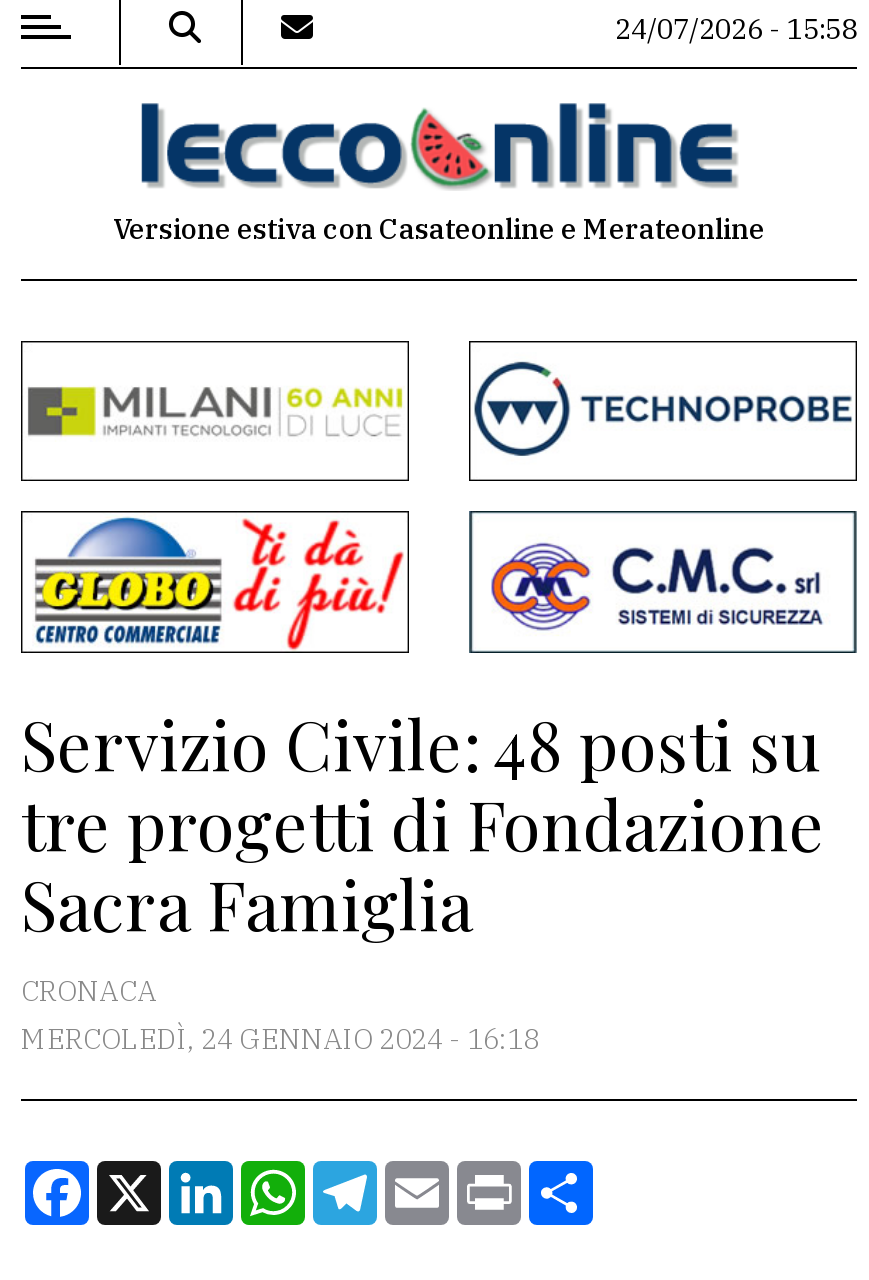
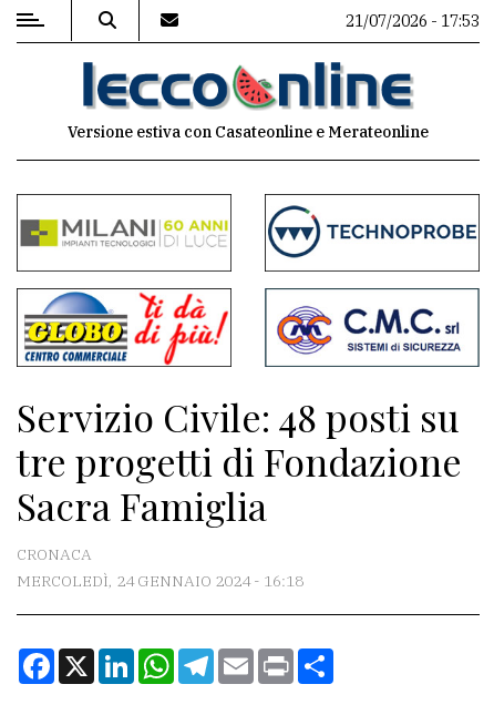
[615,11,857,47] 24/07/2026 - 15:58 -> [346,11,480,31] 21/07/2026 - 17:53

